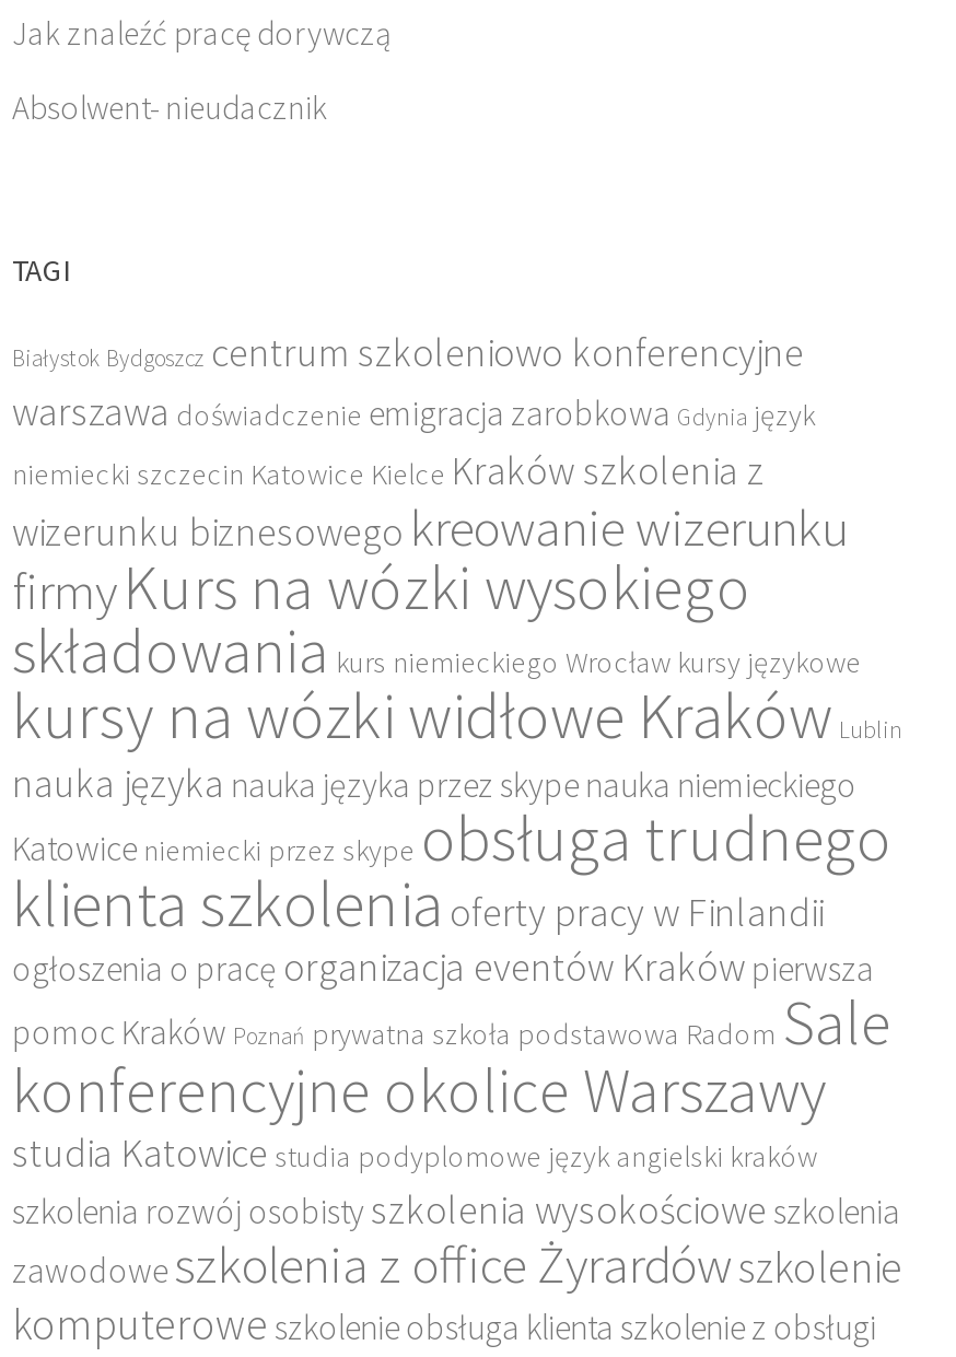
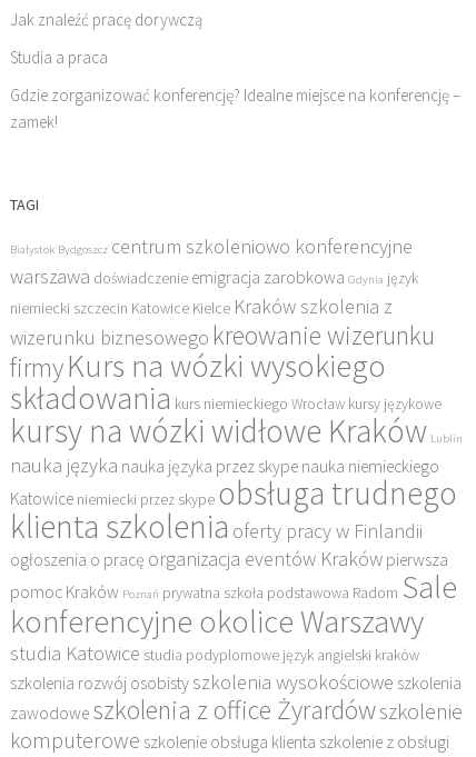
[12,87,327,128] Absolwent- nieudacznik -> [10,47,460,132] Studia a praca | Gdzie zorganizować konferencję? Idealne miejsce na konferencję – | zamek!

